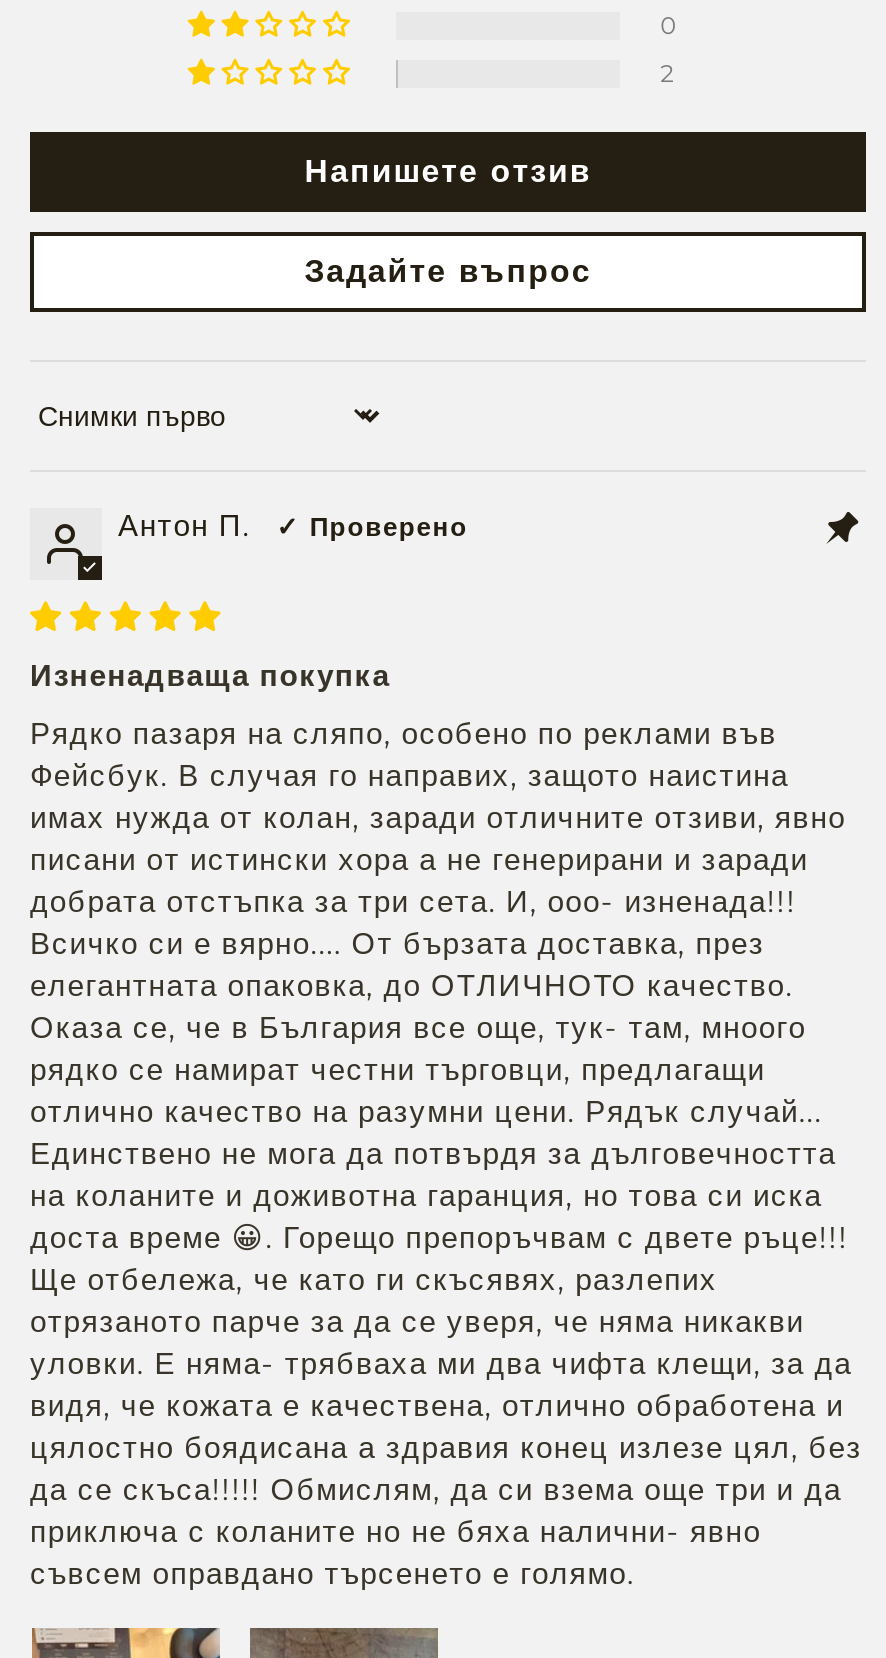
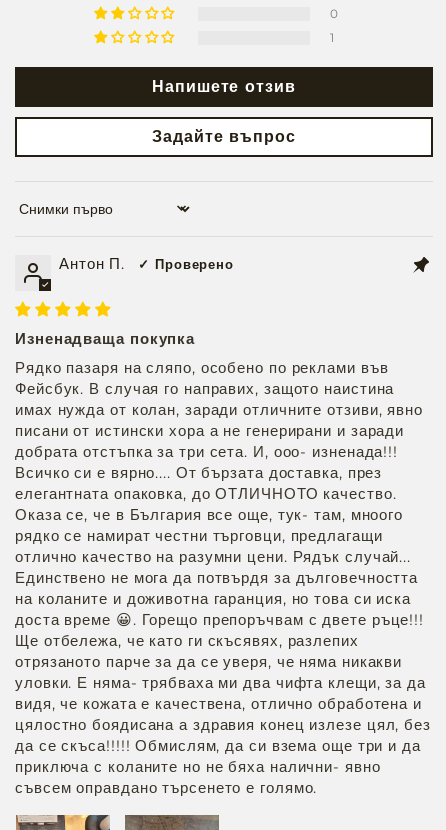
[660,57,676,87] 2 -> [330,29,335,44] 1

